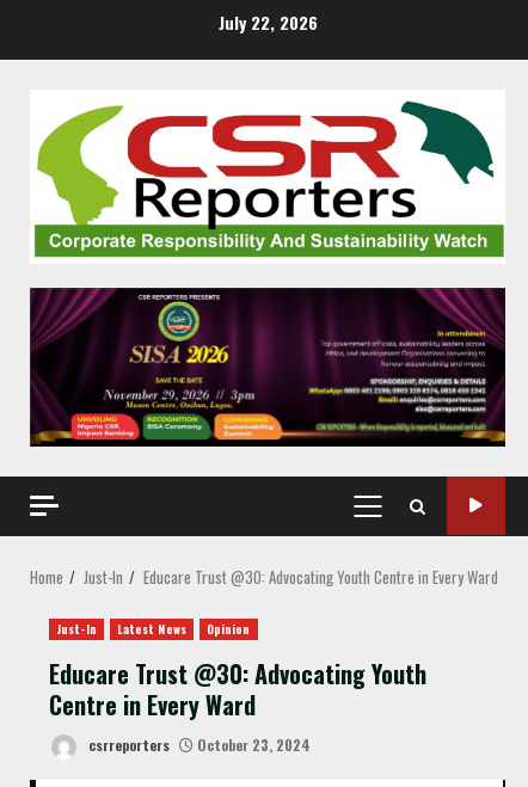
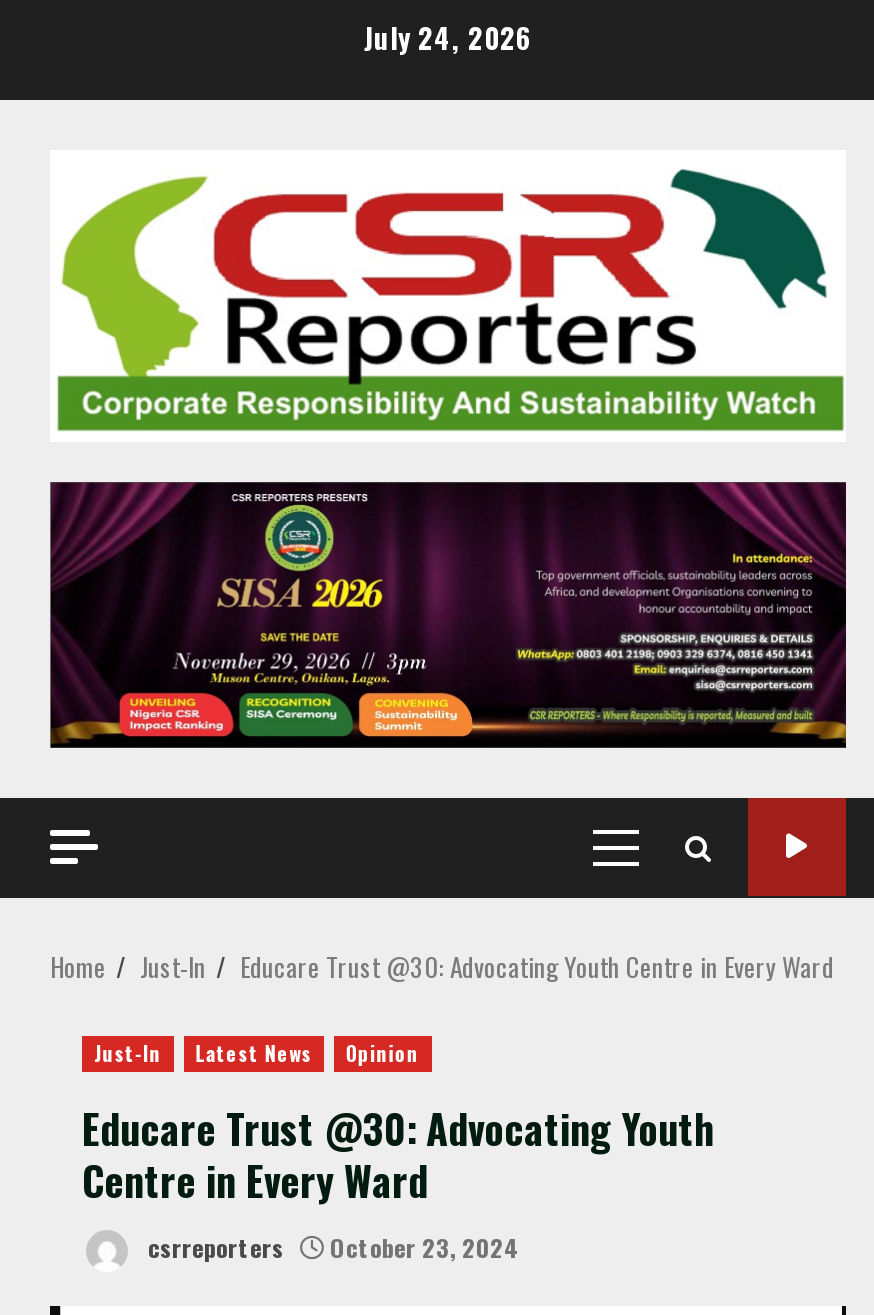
[218,9,317,34] July 22, 2026 -> [364,15,532,57] July 24, 2026

